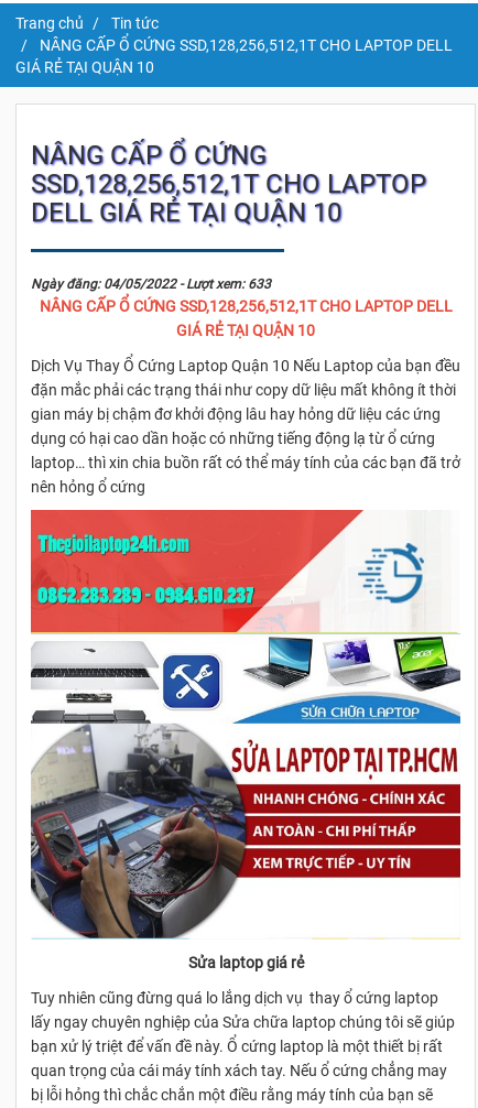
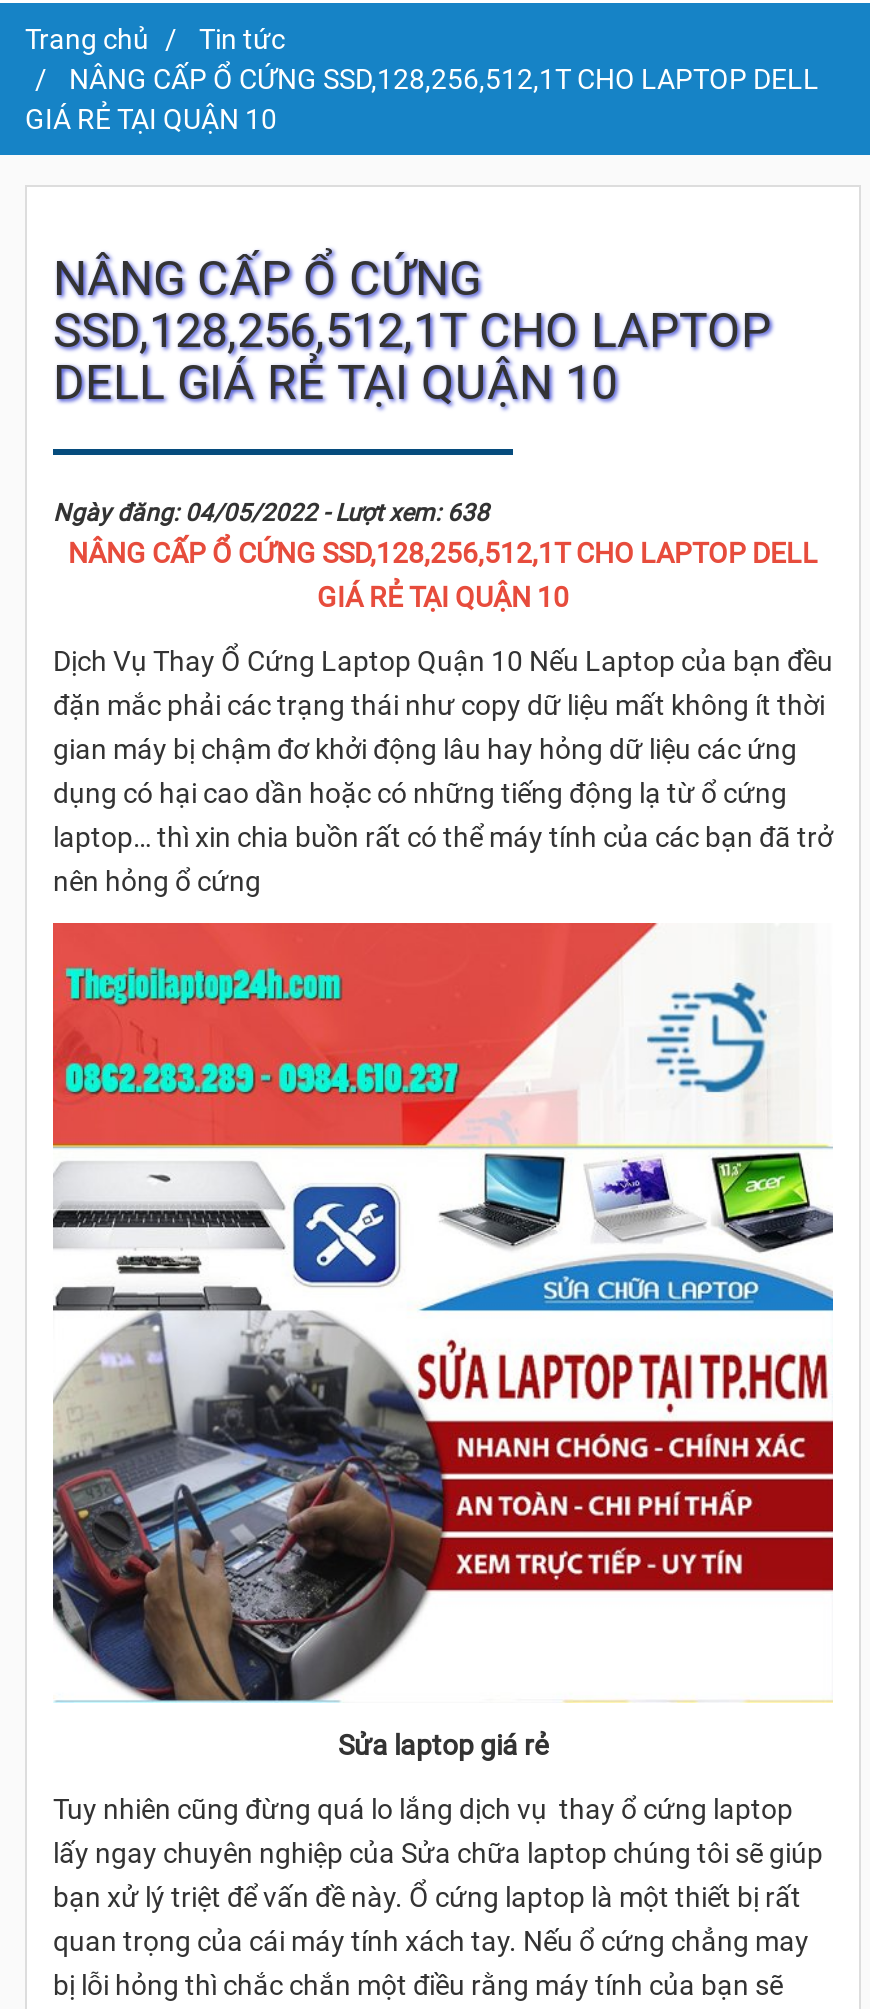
[31,276,271,292] Ngày đăng: 04/05/2022 - Lượt xem: 633 -> [53,499,489,527] Ngày đăng: 04/05/2022 - Lượt xem: 638

